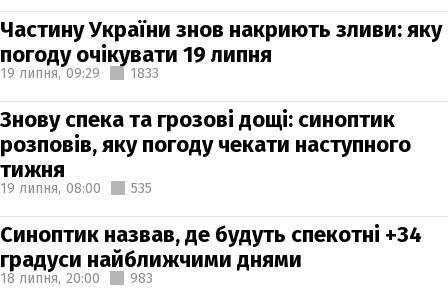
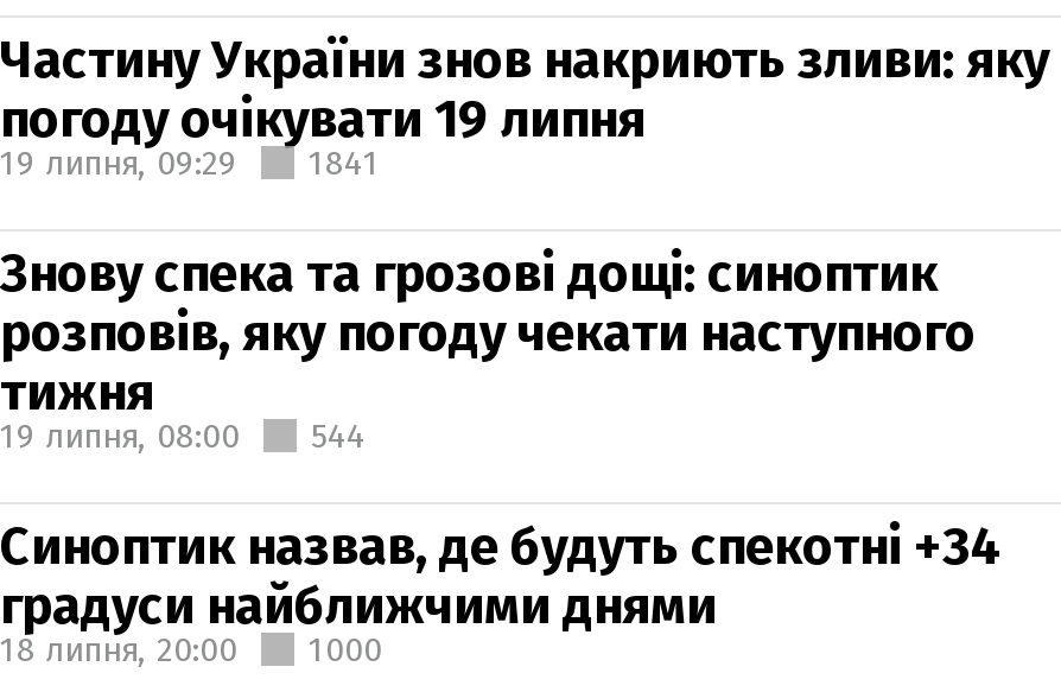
[0,64,159,81] 19 липня, 09:29 1833 -> [0,142,380,183] 19 липня, 09:29 1841
[0,179,152,196] 19 липня, 08:00 535 -> [0,415,366,456] 19 липня, 08:00 544
[0,269,153,286] 18 липня, 20:00 983 -> [0,629,382,669] 18 липня, 20:00 1000

